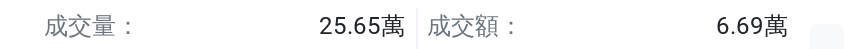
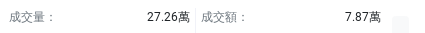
[319,11,523,39] 25.65萬 成交額： -> [146,10,248,24] 27.26萬 成交額：
[716,11,788,39] 6.69萬 -> [345,10,381,24] 7.87萬

